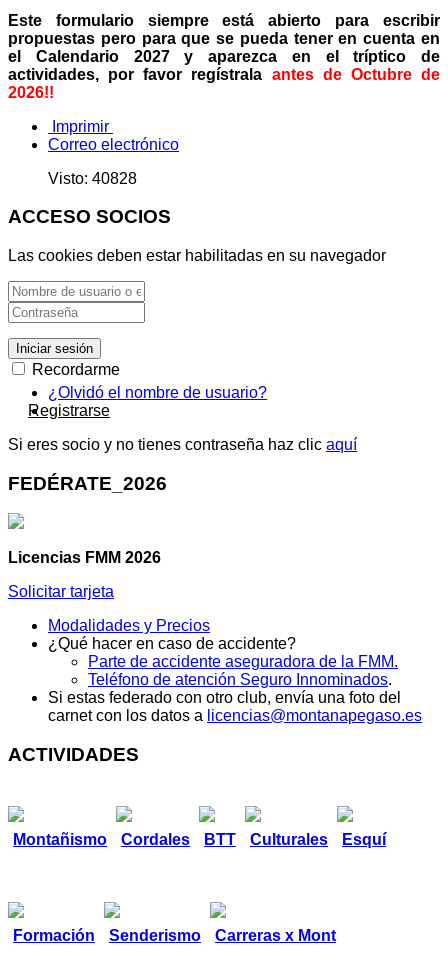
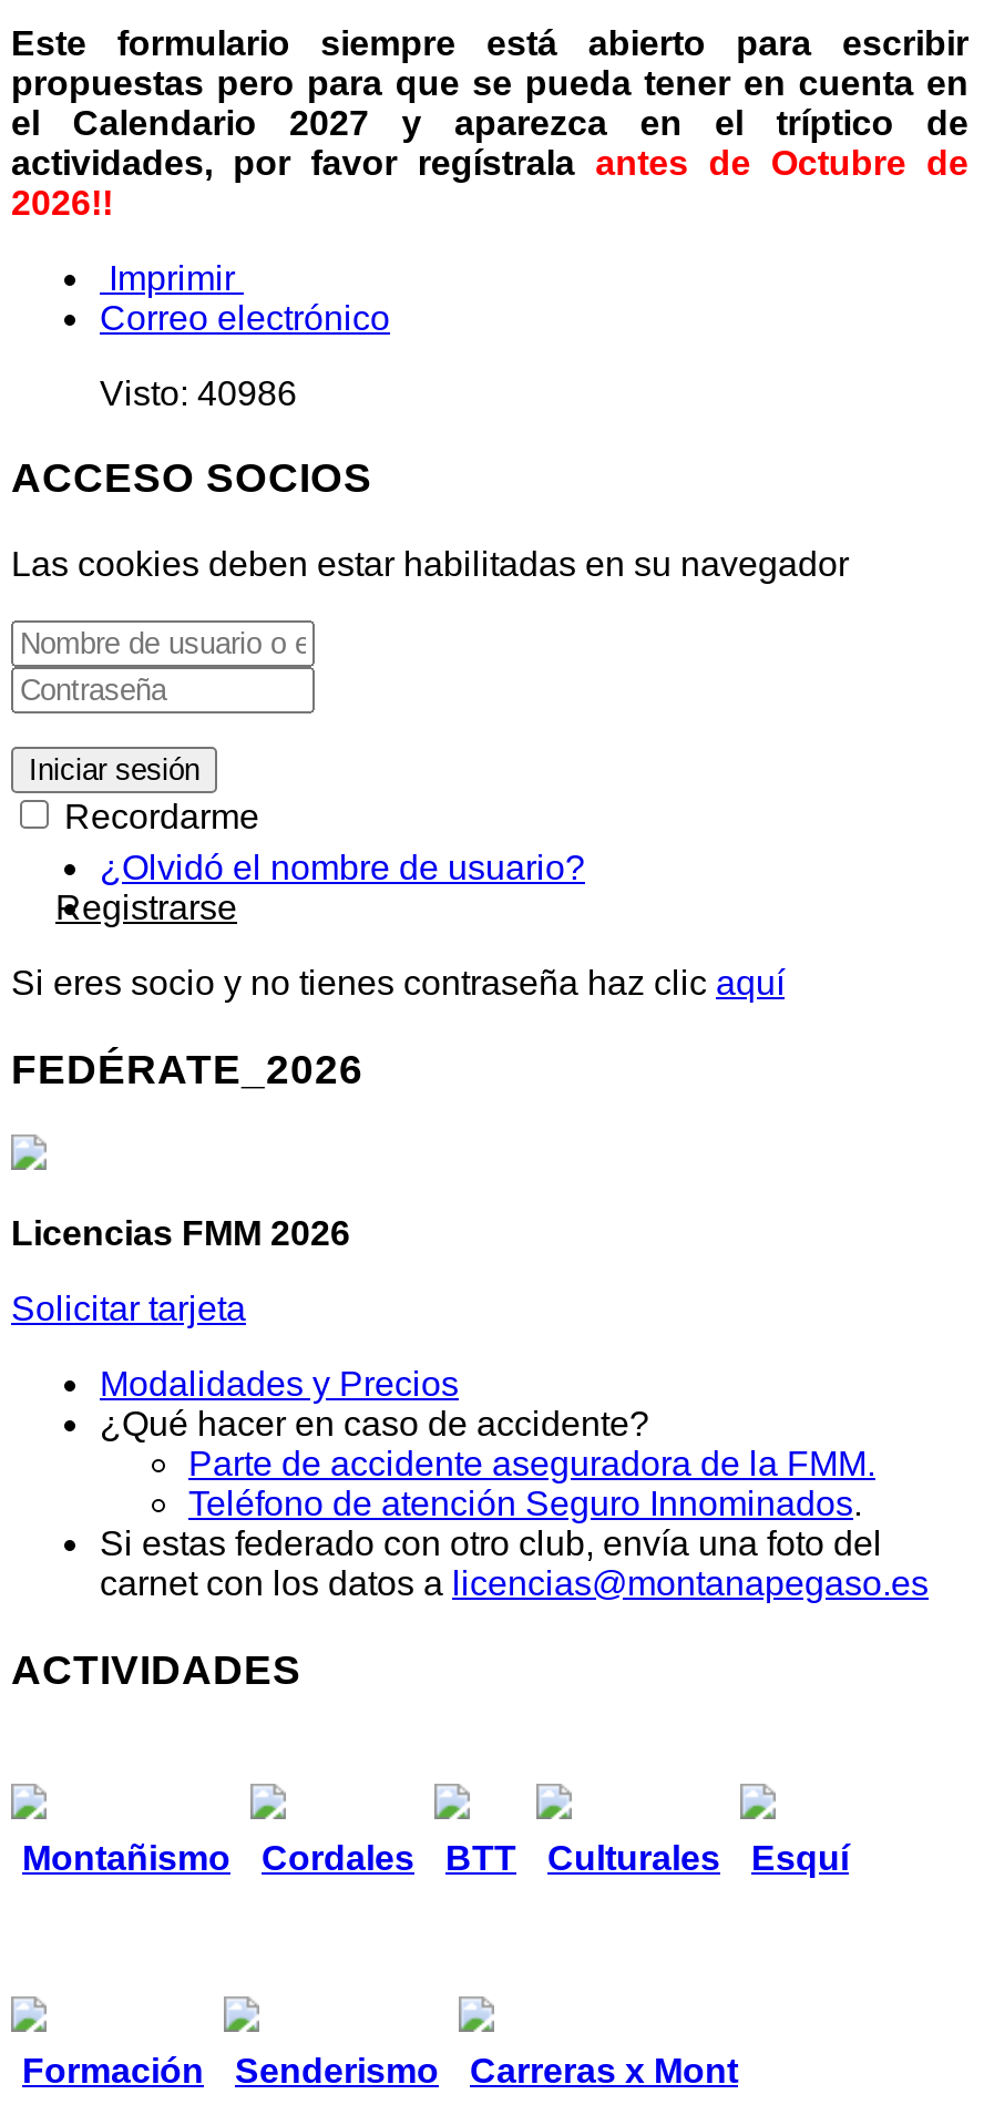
[48,170,137,187] Visto: 40828 -> [100,374,297,411] Visto: 40986

